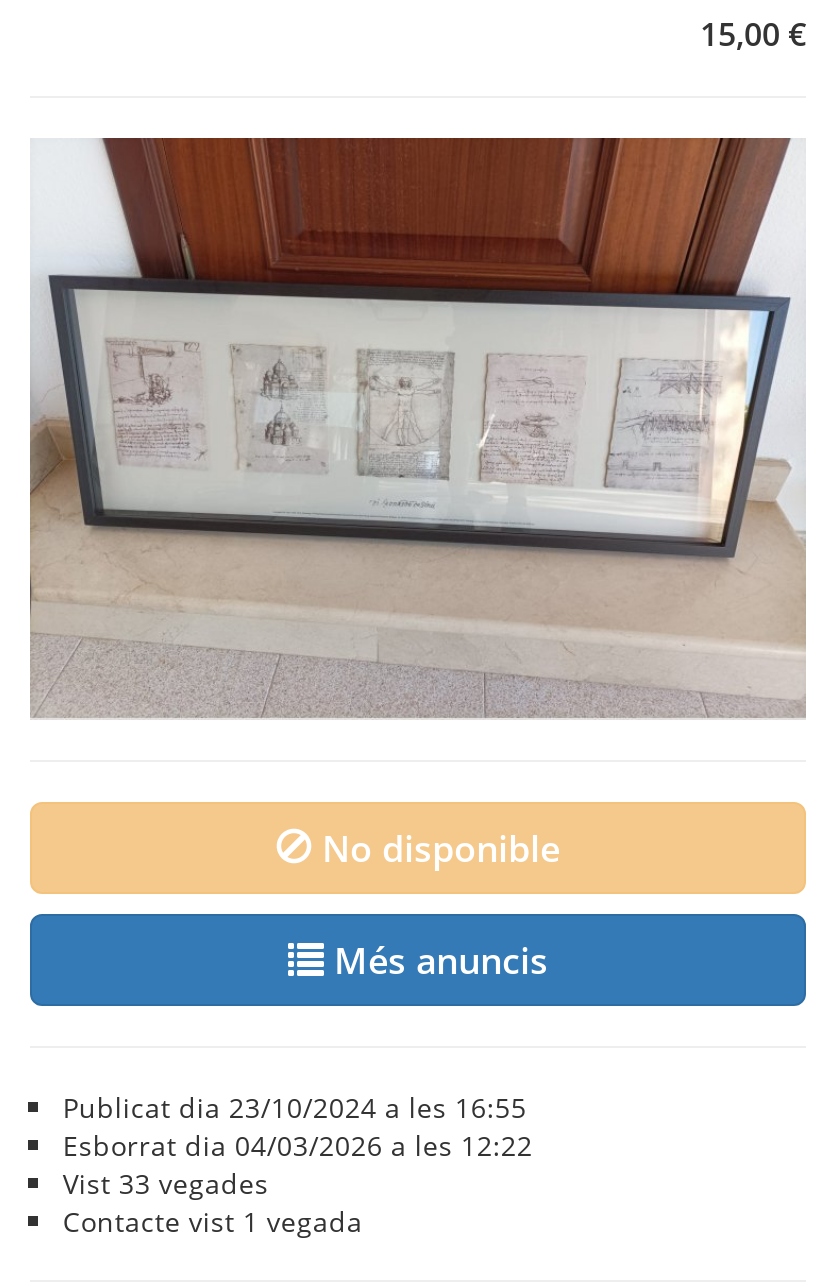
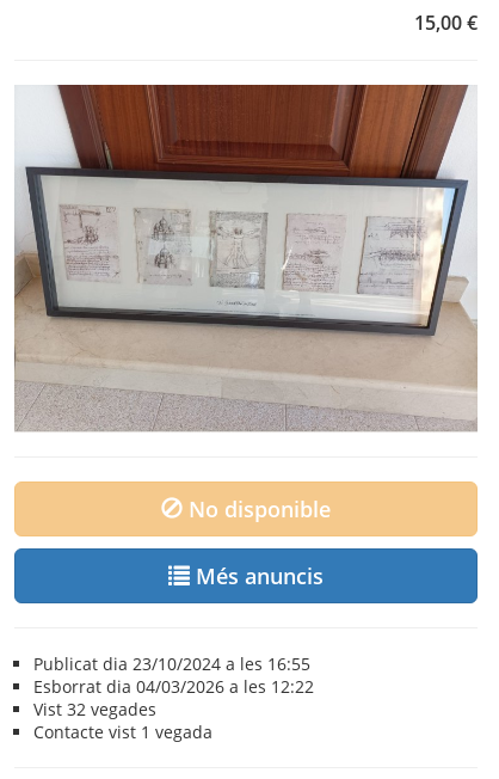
[63,1165,269,1203] Vist 33 vegades -> [34,698,157,721] Vist 32 vegades

